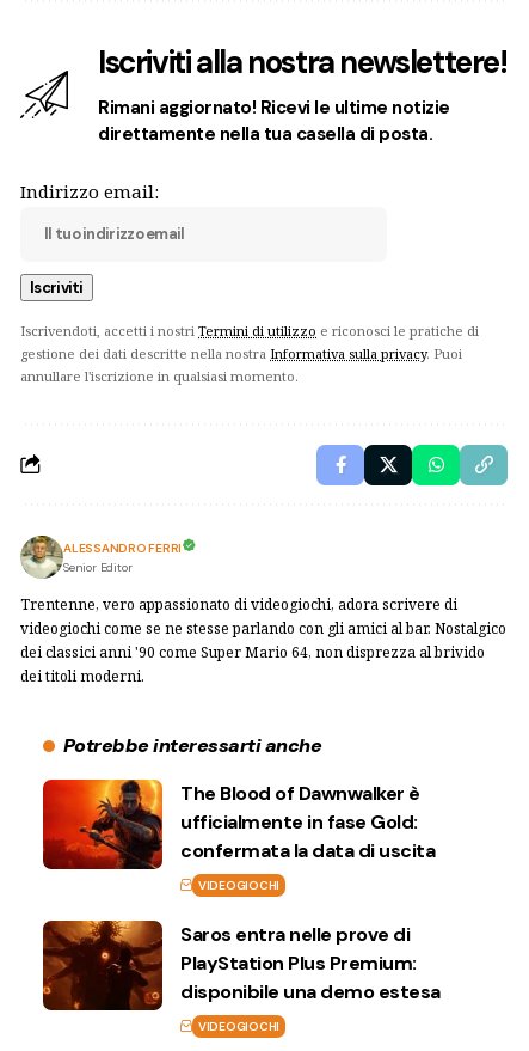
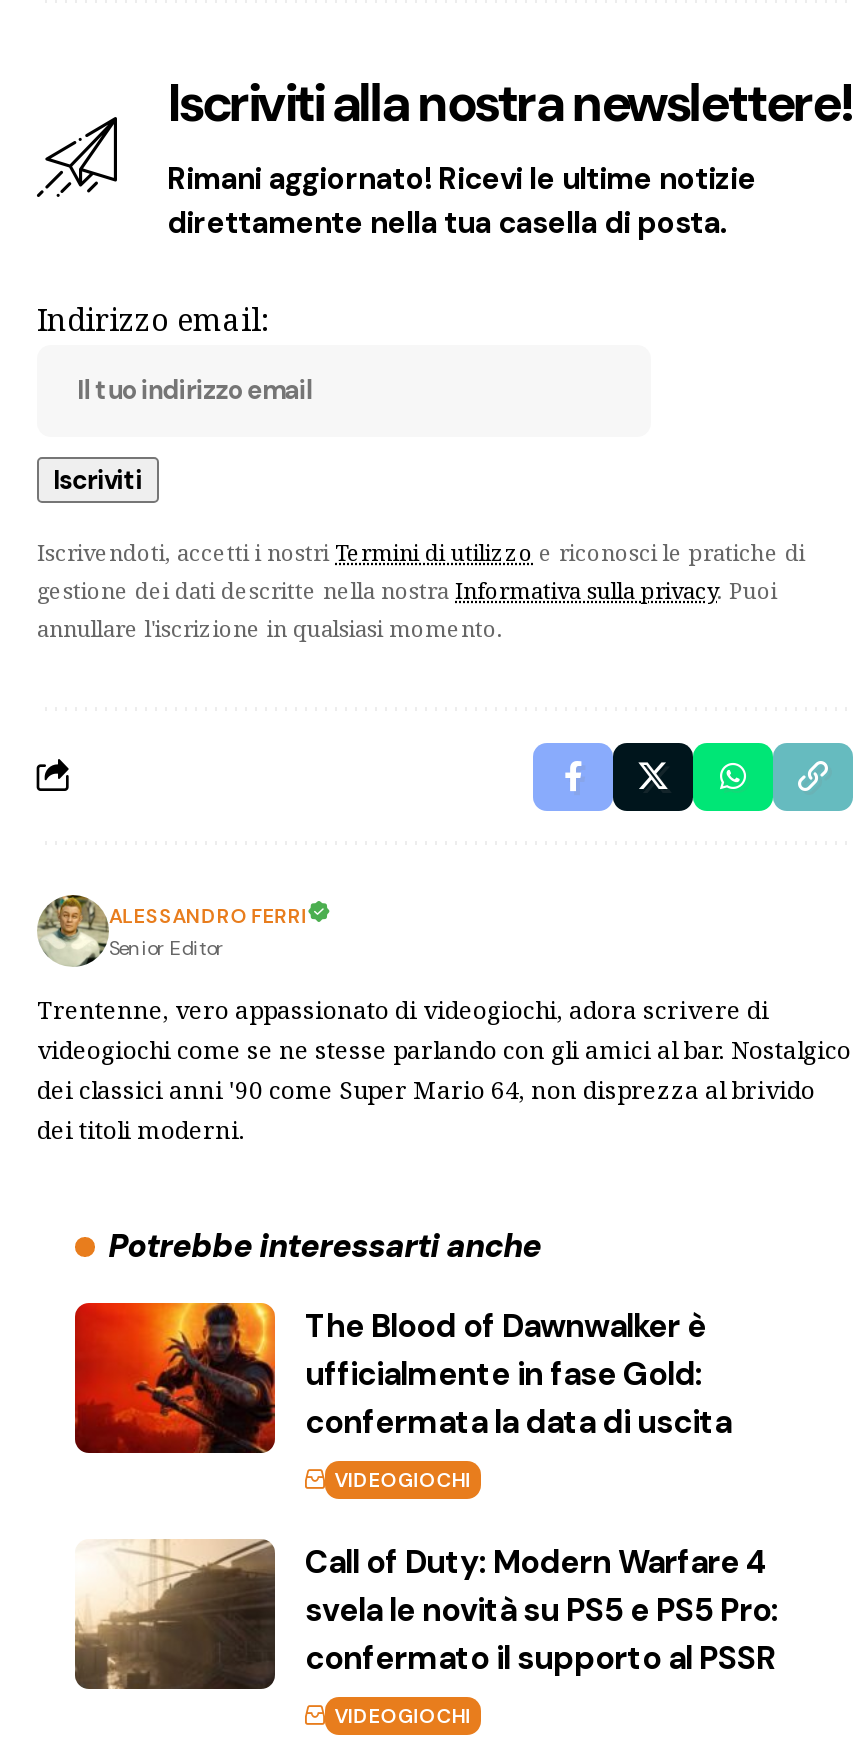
[42,919,440,1010] [image] | Saros entra nelle prove di | PlayStation Plus Premium: | disponibile una demo estesa -> [73,1539,778,1691] [image] | Call of Duty: Modern Warfare 4 | svela le novità su PS5 e PS5 Pro: | confermato il supporto al PSSR

